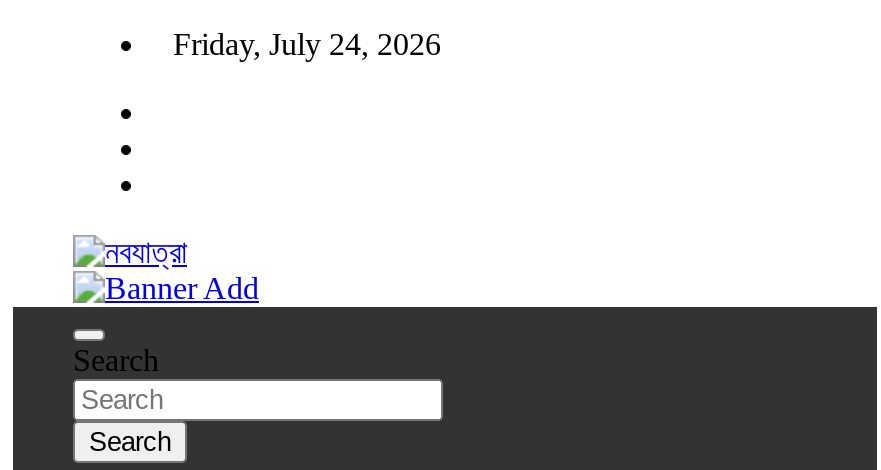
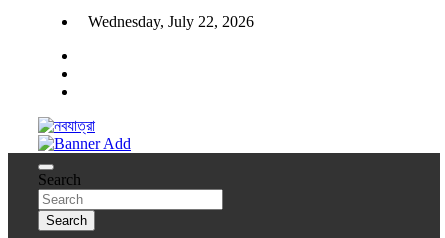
[173,27,441,61] Friday, July 24, 2026 -> [88,13,254,30] Wednesday, July 22, 2026

